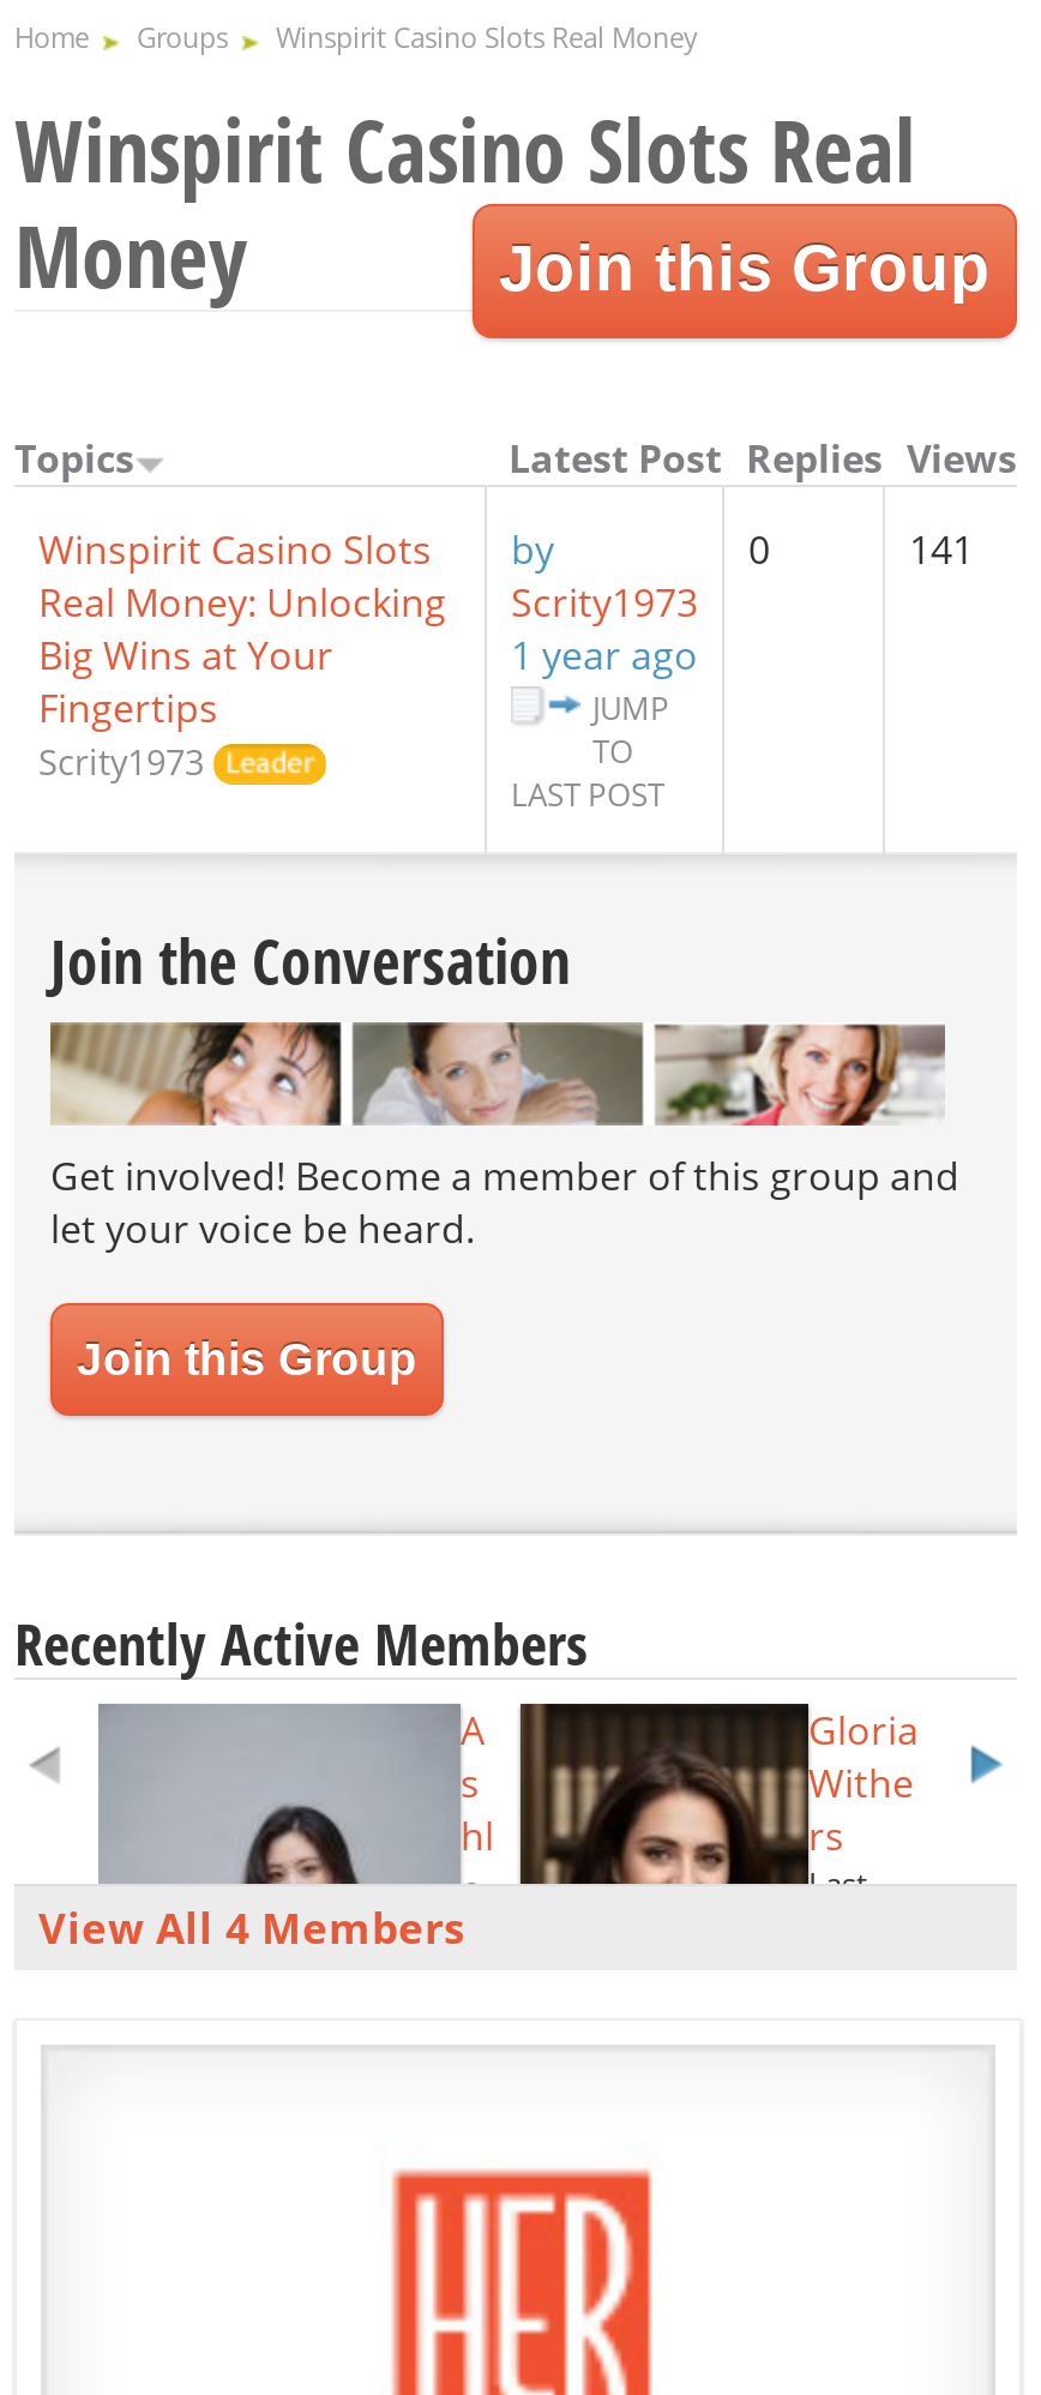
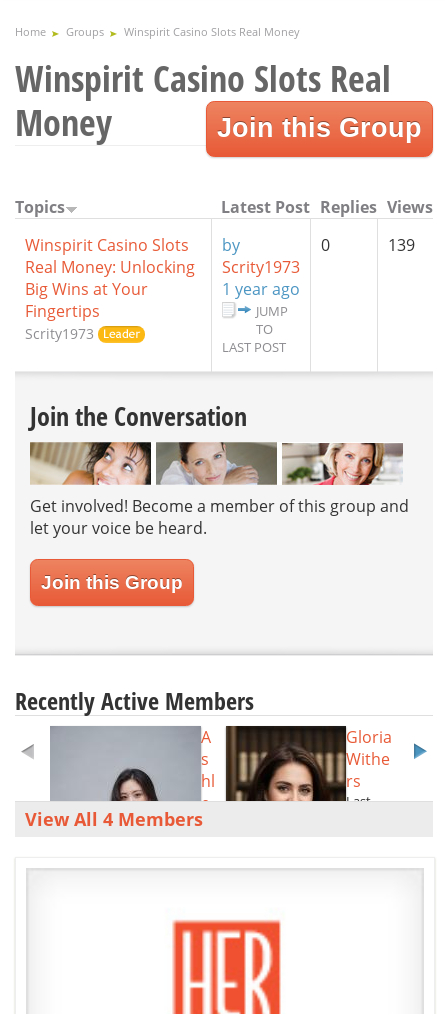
[909,523,974,576] 141 -> [388,234,415,256] 139

